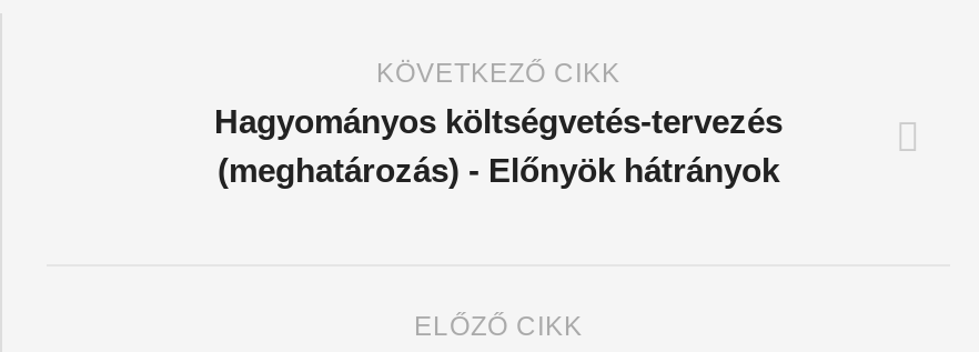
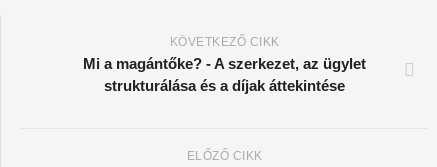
[214,103,783,189] Hagyományos költségvetés-tervezés | (meghatározás) - Előnyök hátrányok -> [83,55,366,94] Mi a magántőke? - A szerkezet, az ügylet | strukturálása és a díjak áttekintése

